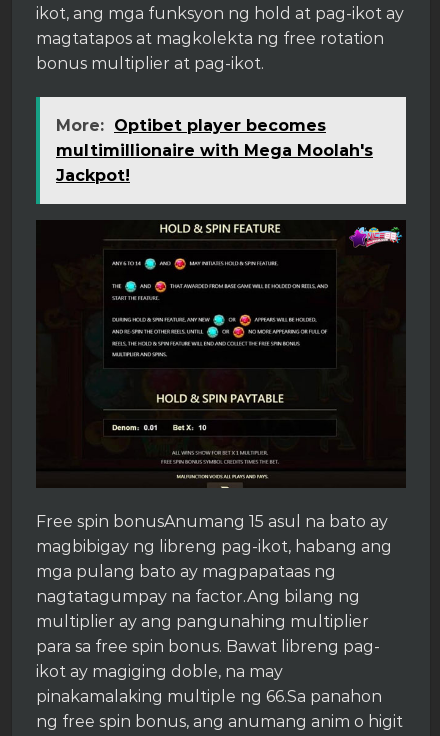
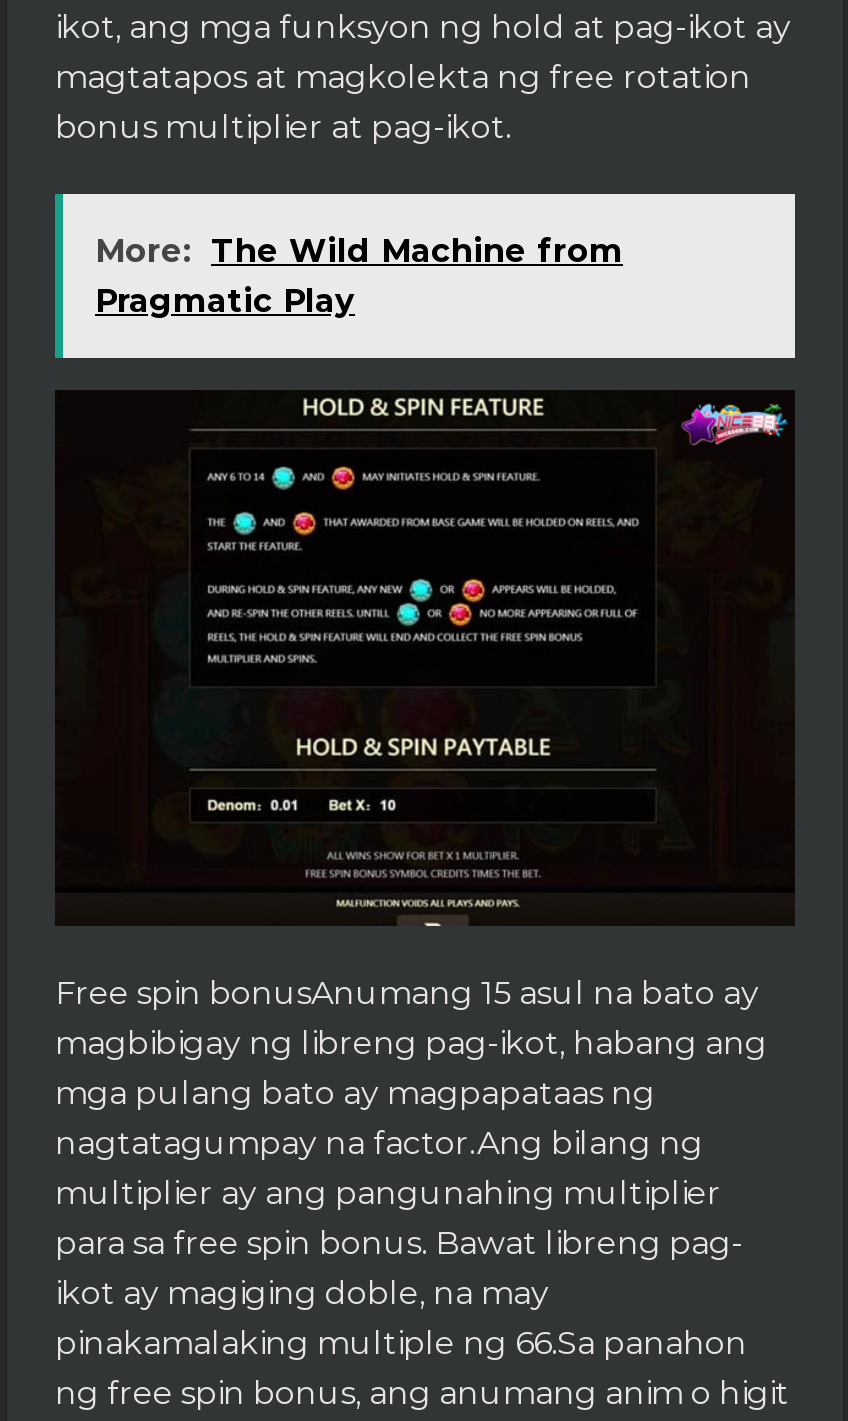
[56,116,373,185] More: Optibet player becomes | multimillionaire with Mega Moolah's | Jackpot! -> [95,232,623,320] More: The Wild Machine from | Pragmatic Play

